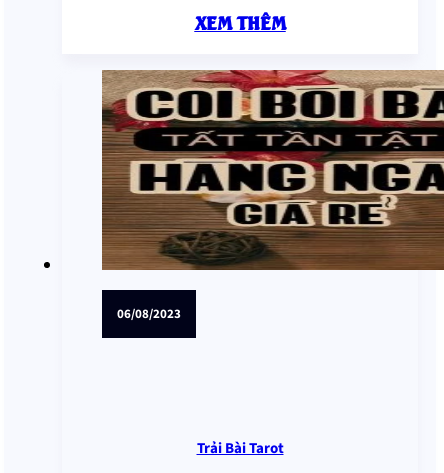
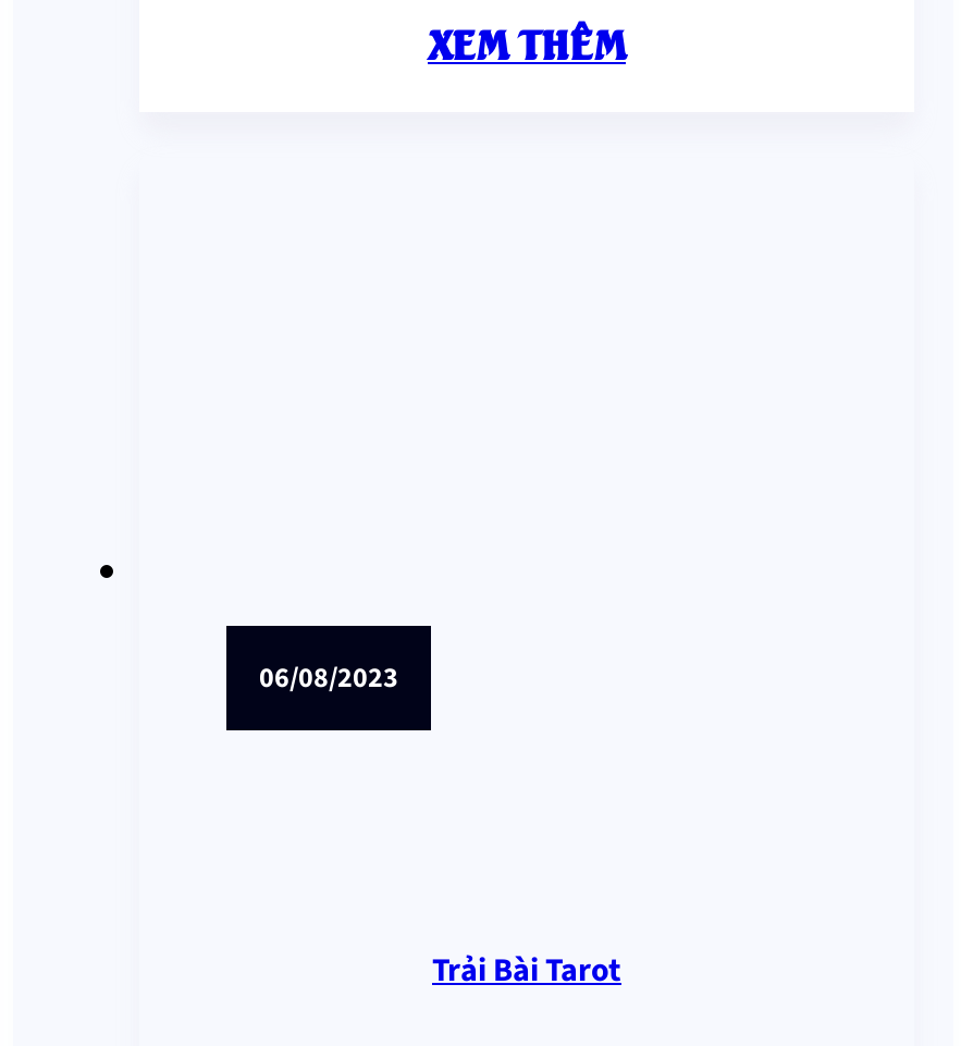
[101,69,441,271] [image] -> none

